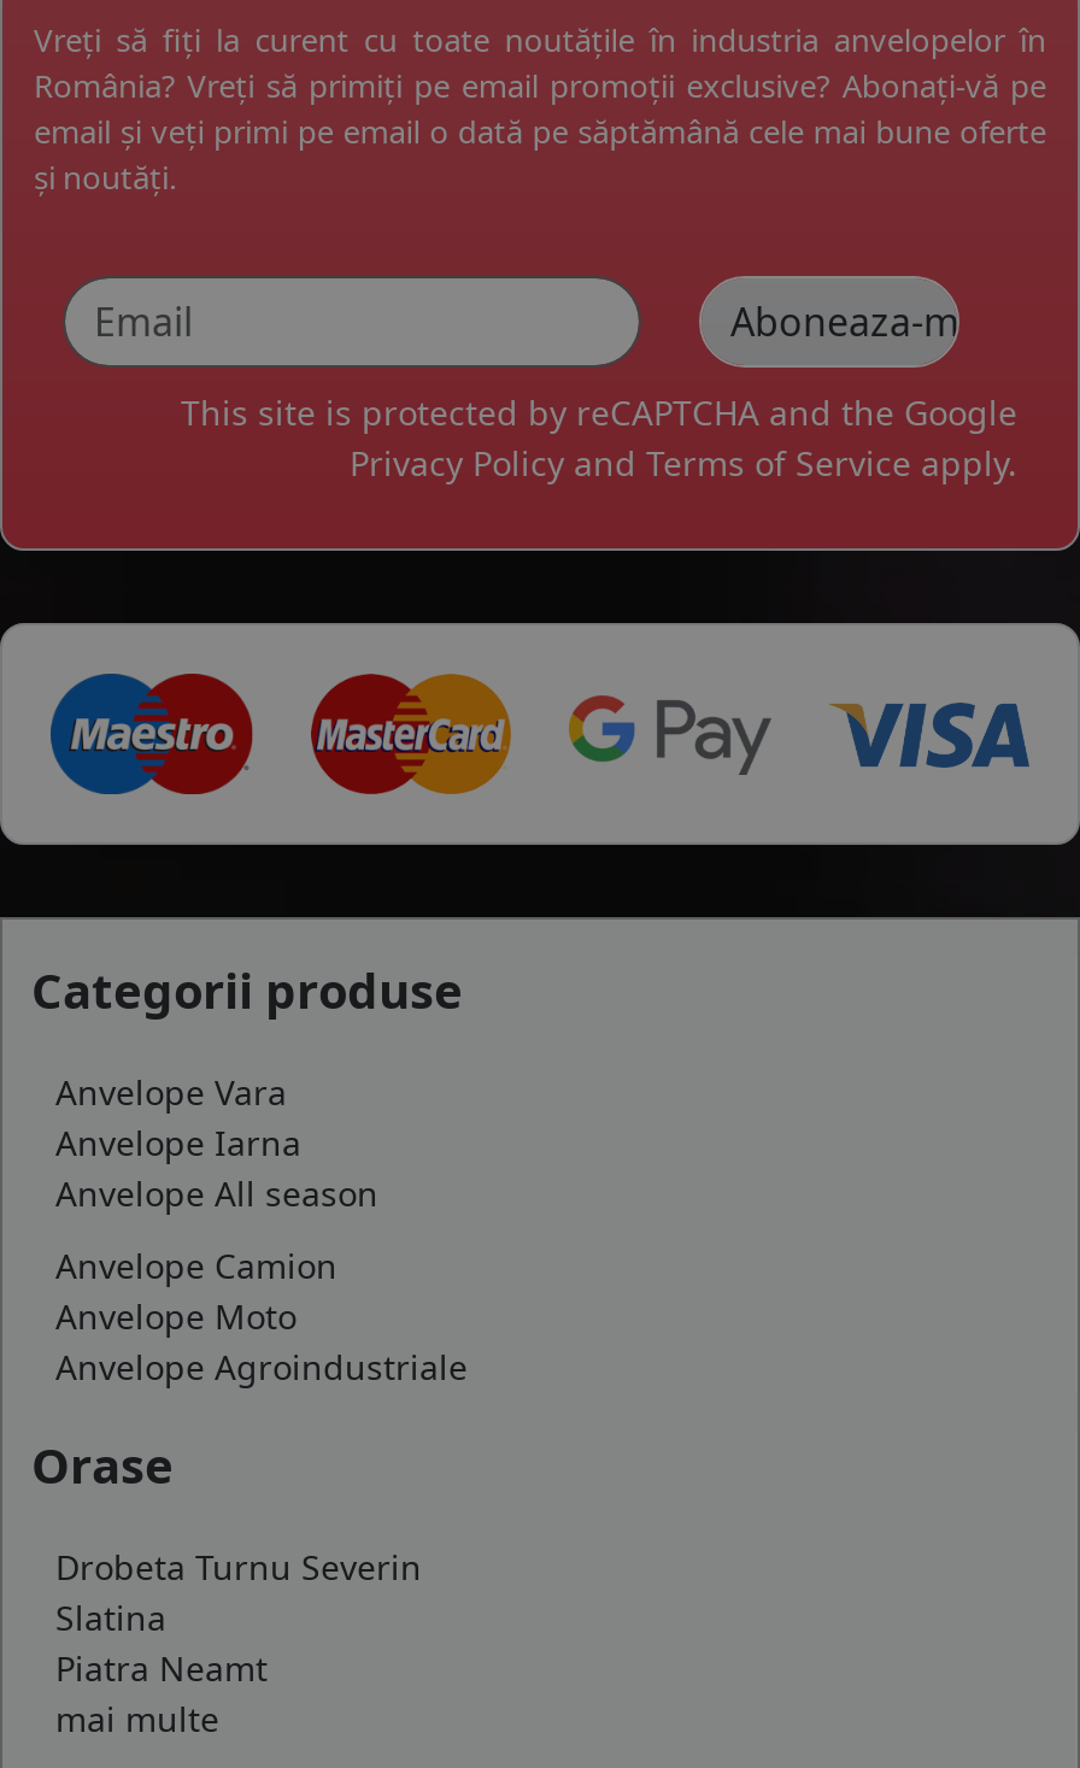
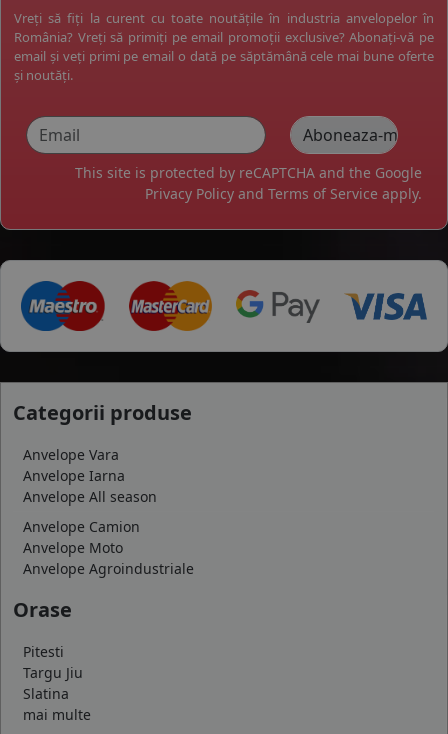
[55,1545,422,1590] Drobeta Turnu Severin -> [23,642,83,682] Pitesti | Targu Jiu
moved [55,1595,166,1641] -> [23,684,69,703]: Slatina
[55,1646,268,1692] Piatra Neamt -> none

